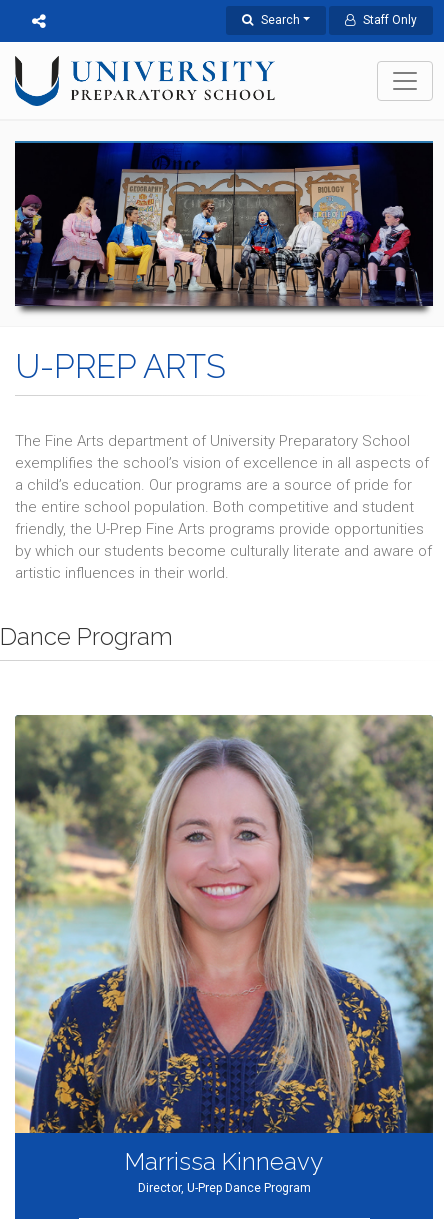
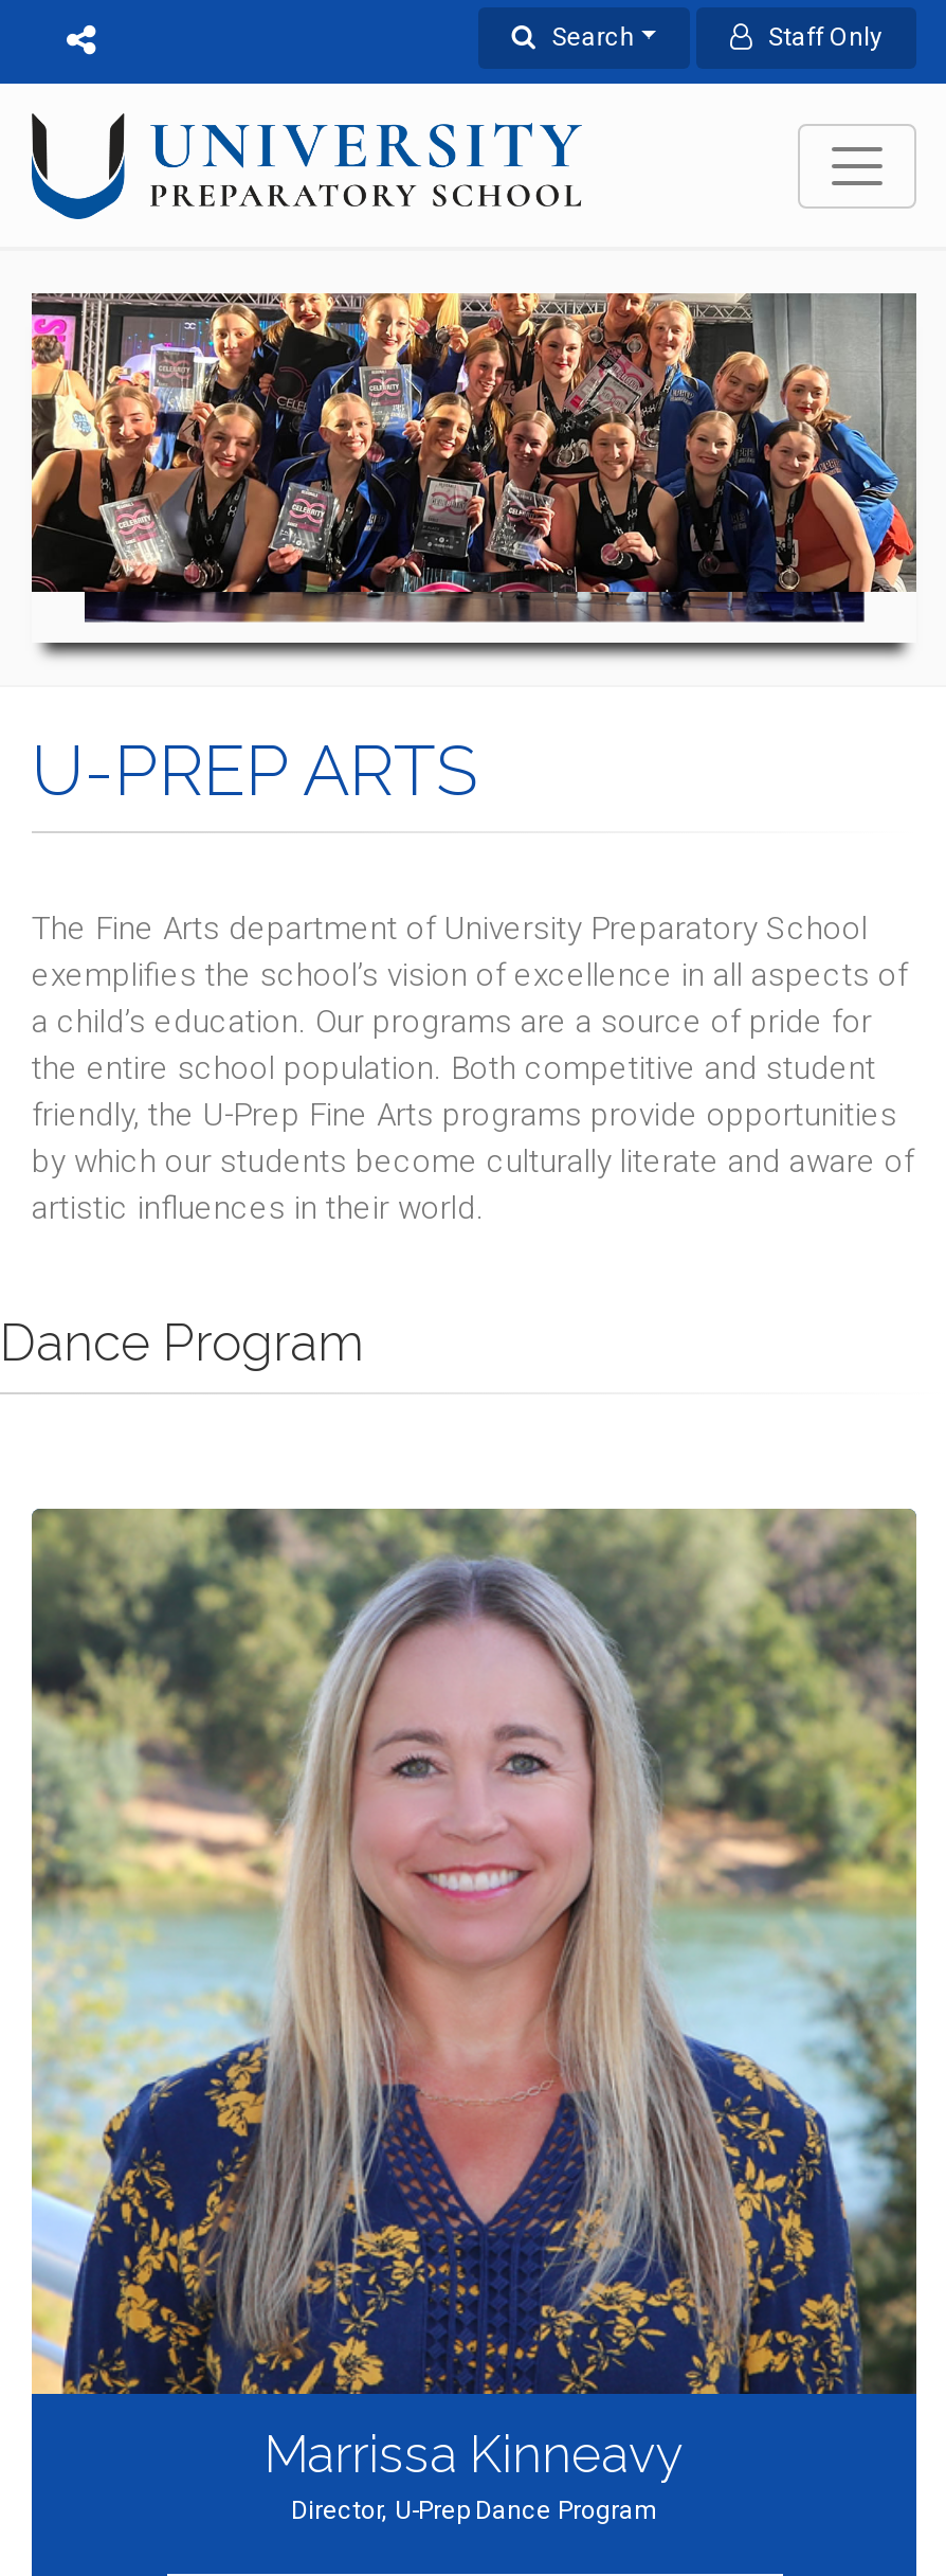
[14,140,434,307] [image] -> [30,291,918,645] [image]

